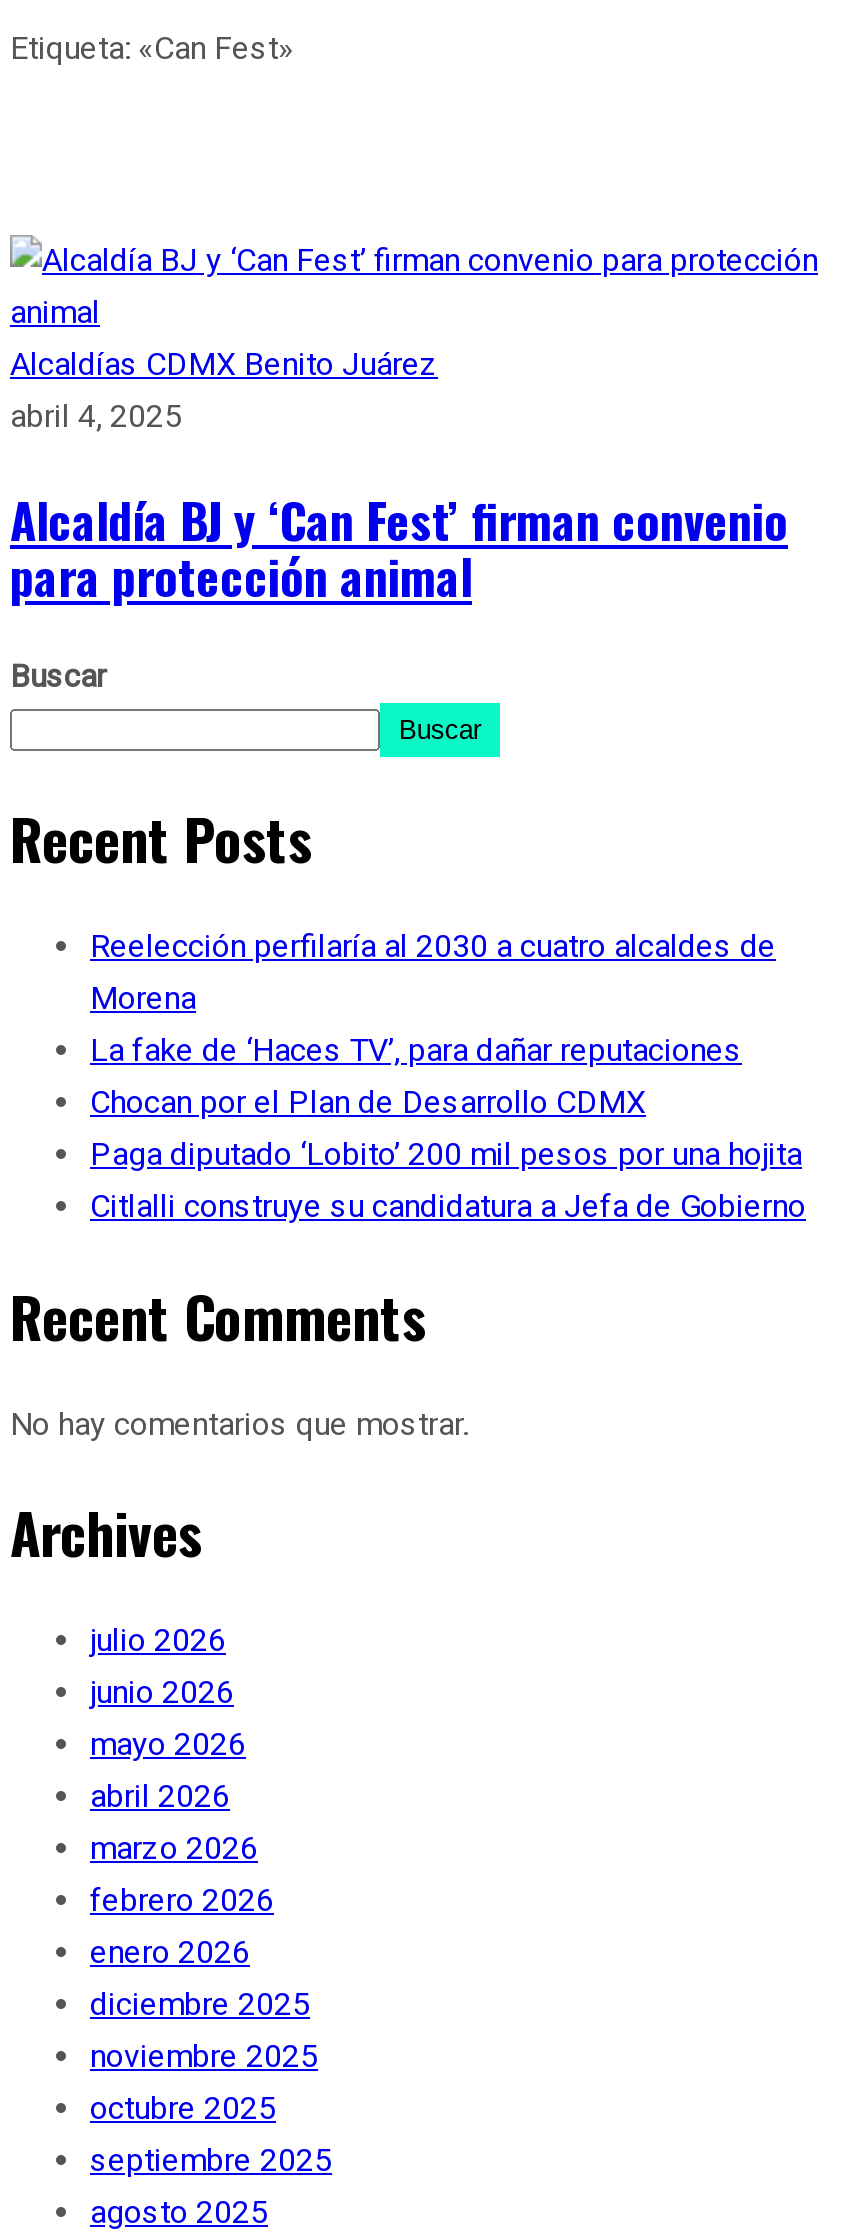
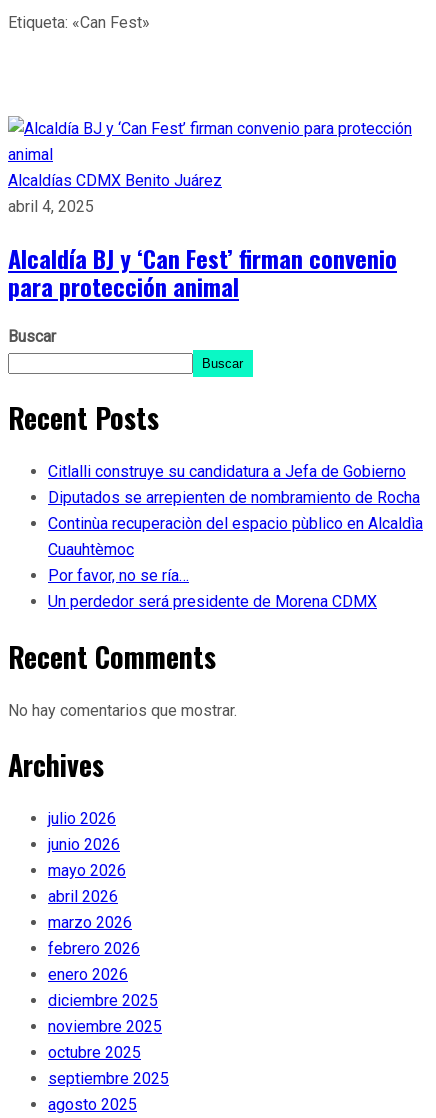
[90,928,802,1174] Reelección perfilaría al 2030 a cuatro alcaldes de | Morena | La fake de ‘Haces TV’, para dañar reputaciones | Chocan por el Plan de Desarrollo CDMX | Paga diputado ‘Lobito’ 200 mil pesos por una hojita -> none
moved [90,1188,806,1226] -> [48,462,406,481]: Citlalli construye su candidatura a Jefa de Gobierno
none -> [48,488,423,611] Diputados se arrepienten de nombramiento de Rocha | Continùa recuperaciòn del espacio pùblico en Alcaldìa | Cuauhtèmoc | Por favor, no se ría… | Un perdedor será presidente de Morena CDMX

